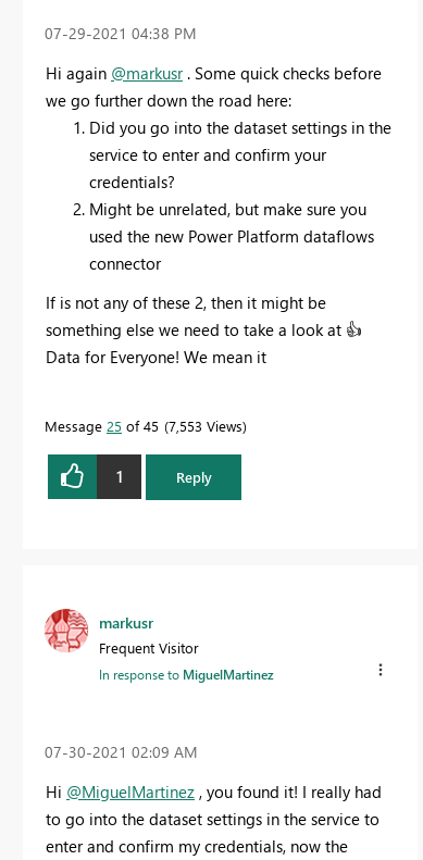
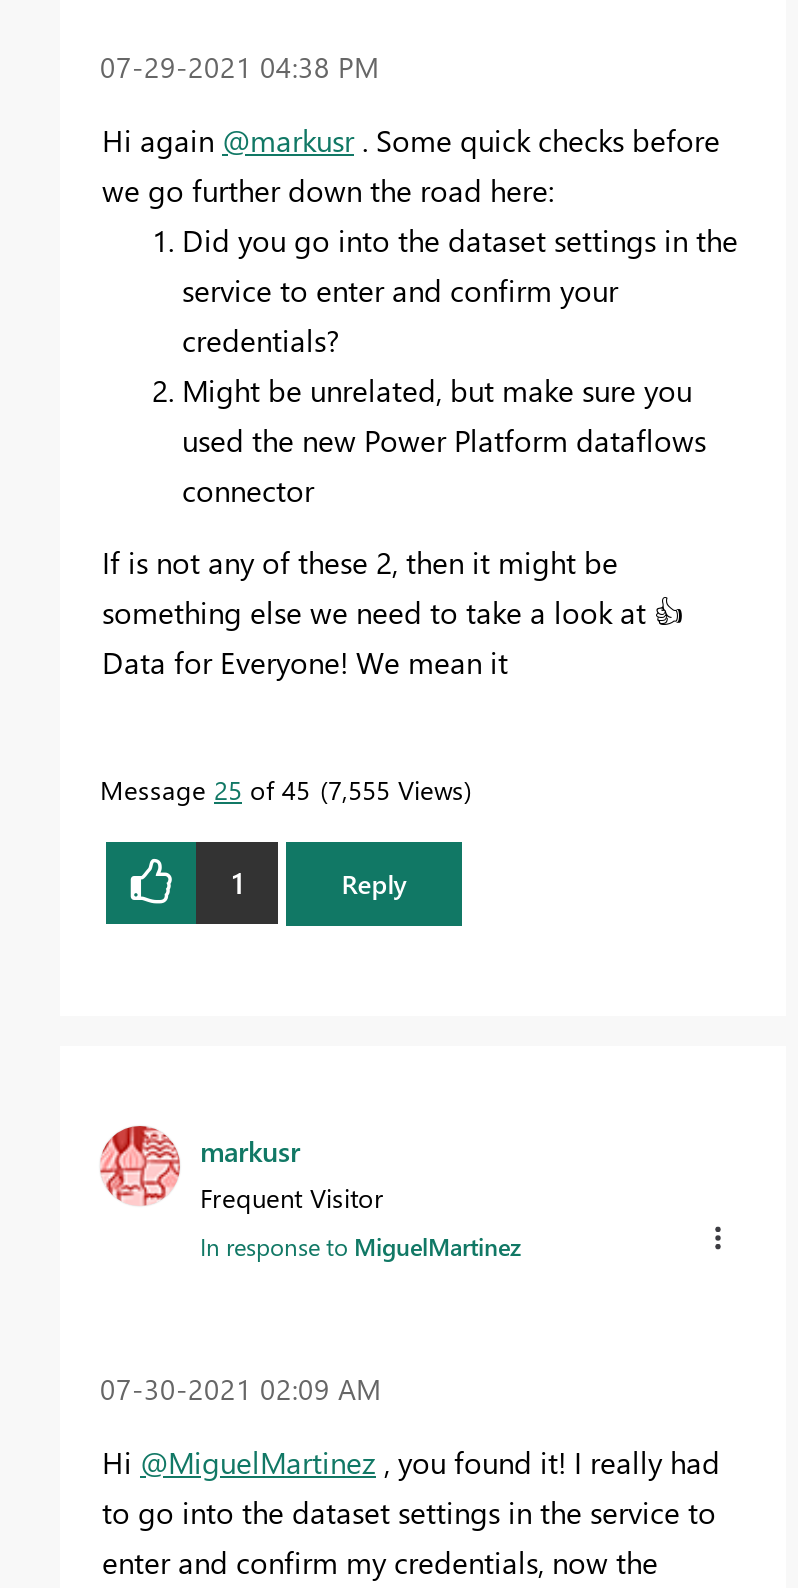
[45,416,242,434] Message 25 of 45 7,553 Views -> [100,771,464,805] Message 25 of 45 7,555 Views

